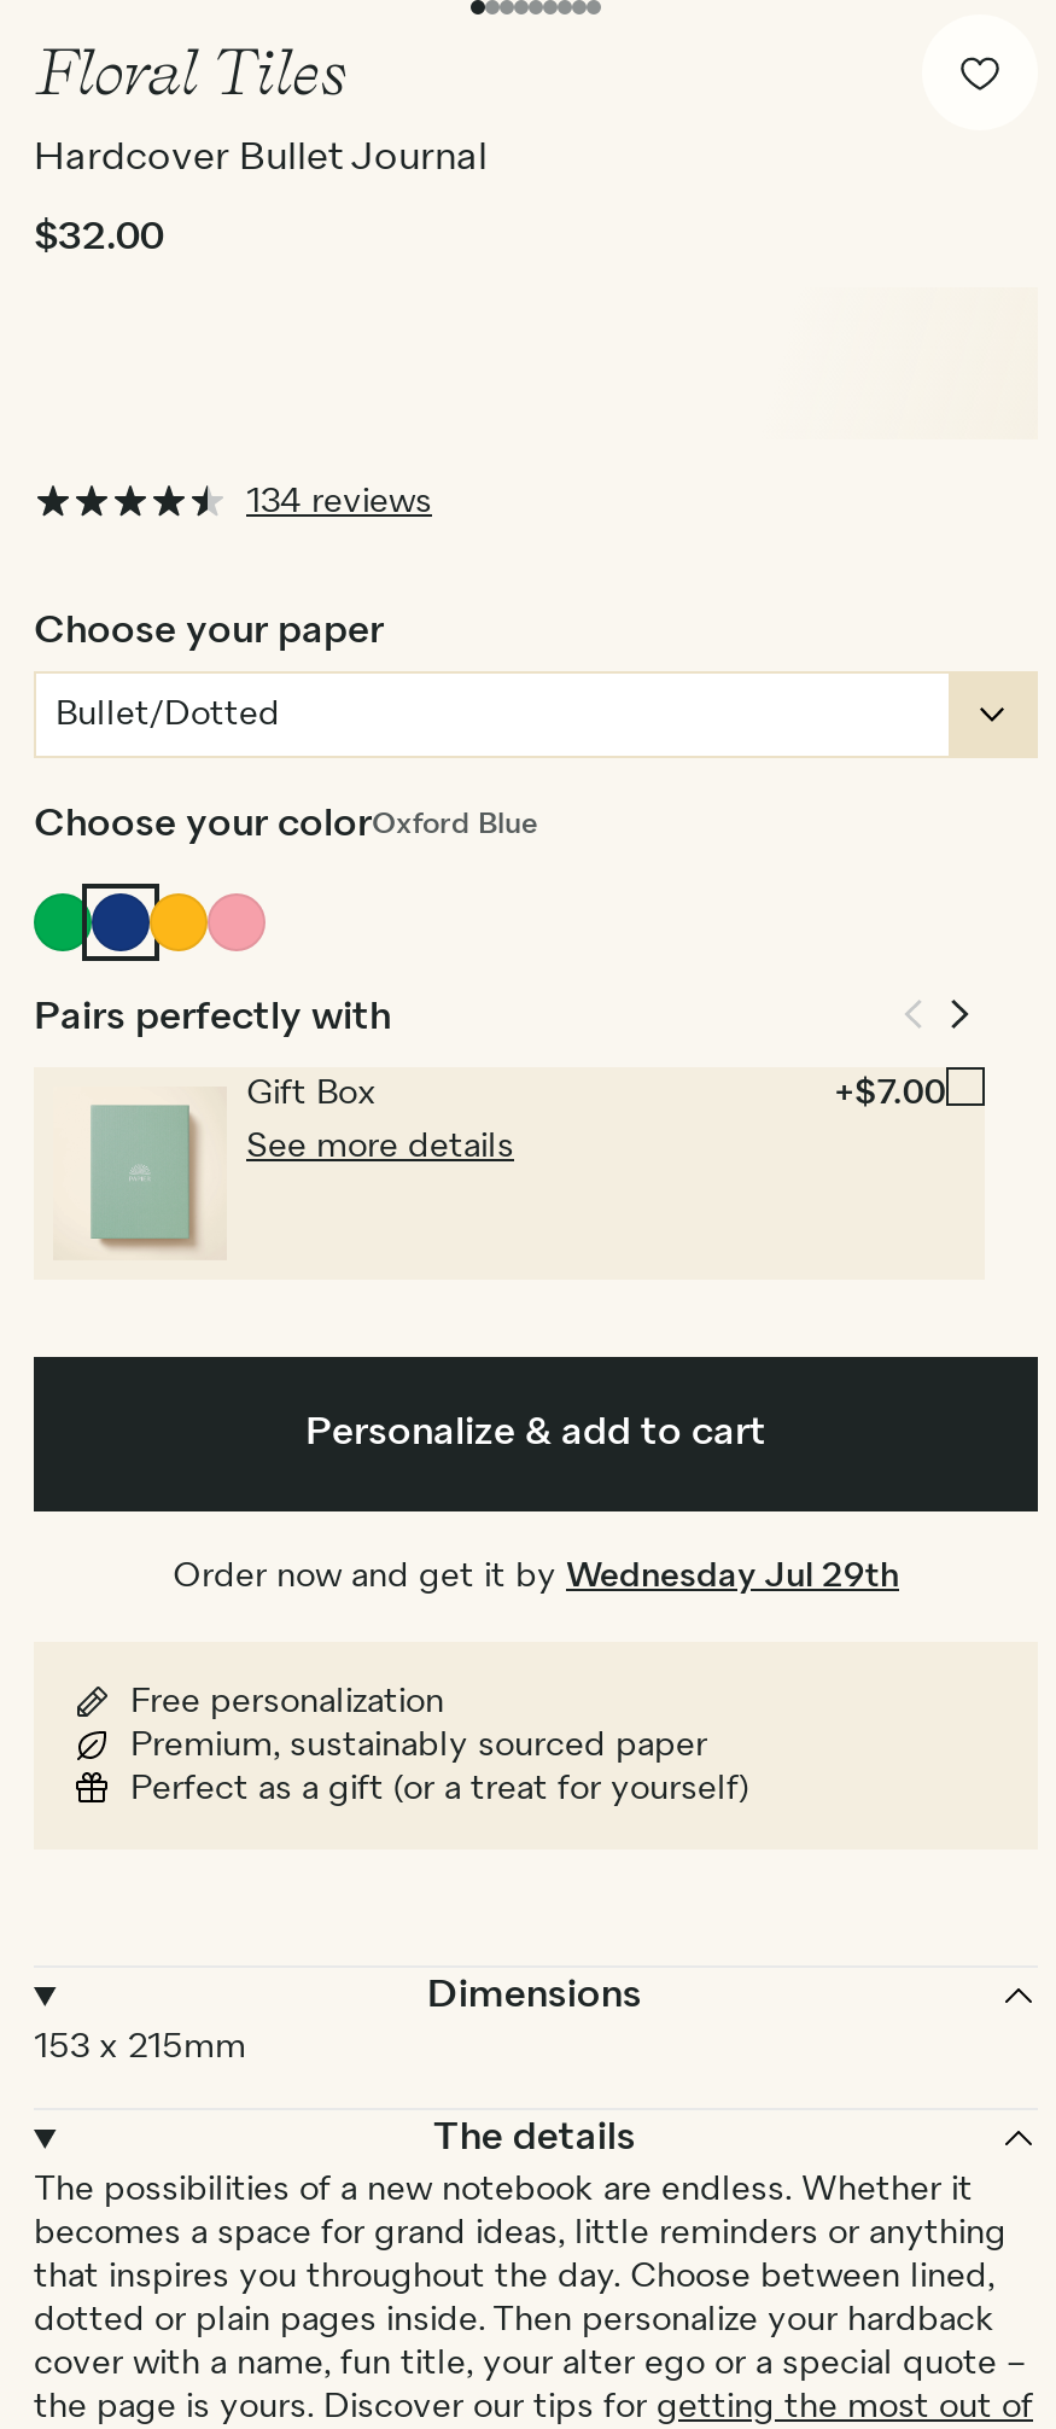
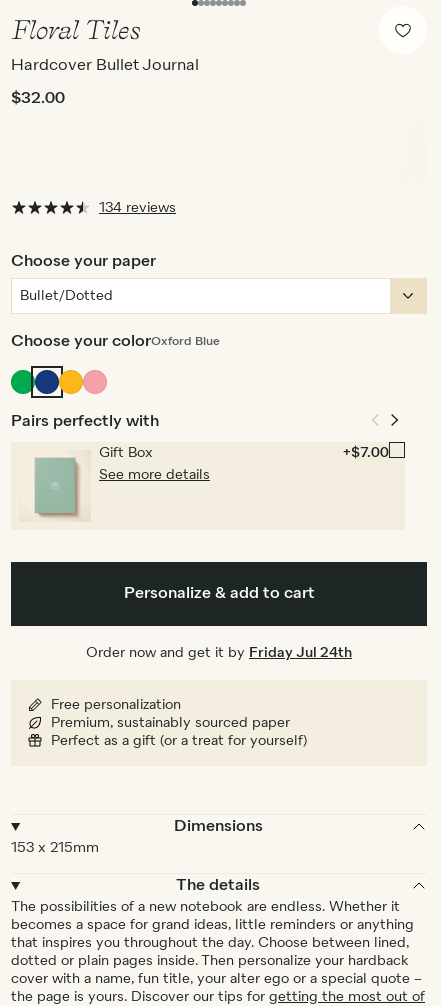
[173,1560,899,1594] Order now and get it by Wednesday Jul 29th -> [86,646,352,660] Order now and get it by Friday Jul 24th

